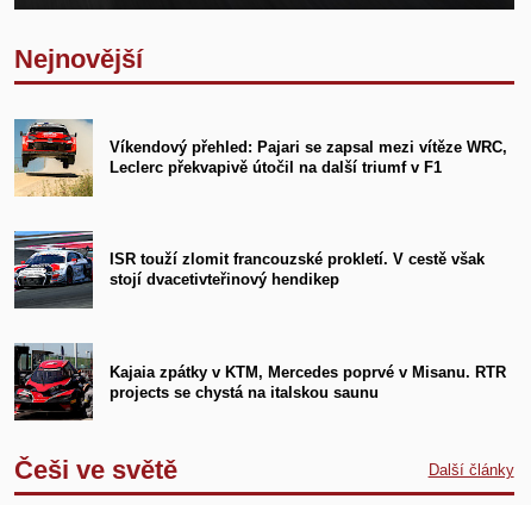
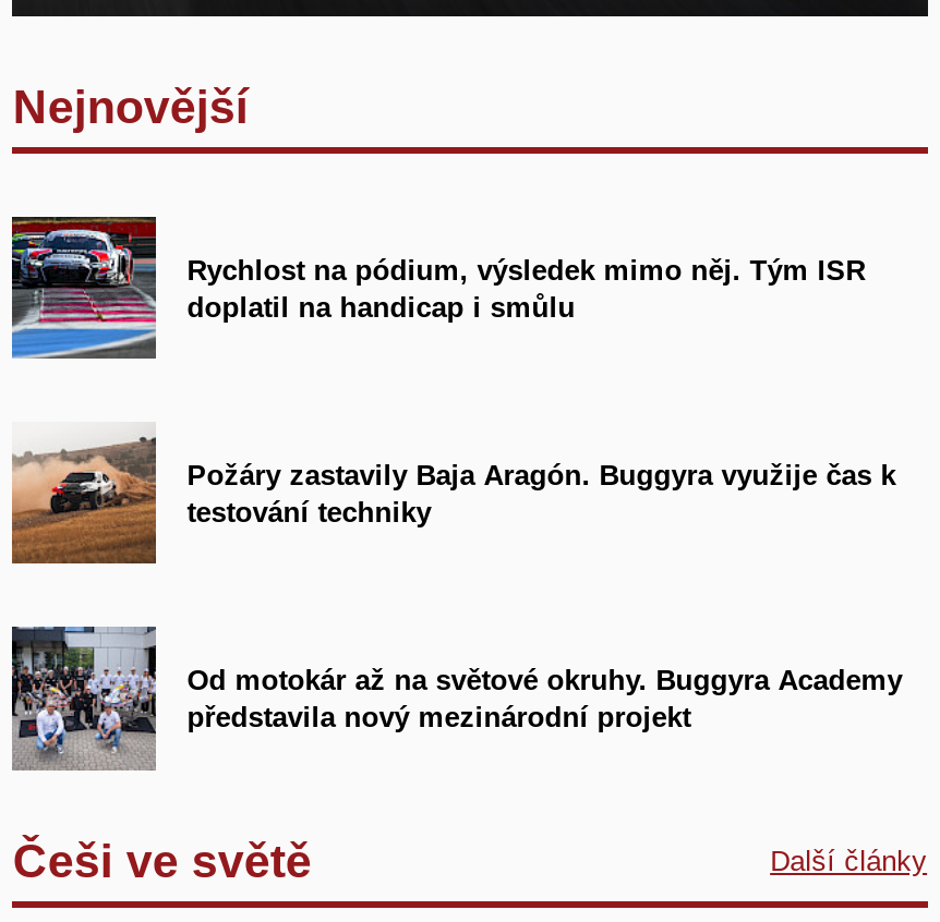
[13,119,507,198] [image] | Víkendový přehled: Pajari se zapsal mezi vítěze WRC, | Leclerc překvapivě útočil na další triumf v F1 -> [10,216,865,360] [image] | Rychlost na pódium, výsledek mimo něj. Tým ISR | doplatil na handicap i smůlu
[13,230,485,310] [image] | ISR touží zlomit francouzské prokletí. V cestě však | stojí dvacetivteřinový hendikep -> [12,423,896,565] [image] | Požáry zastavily Baja Aragón. Buggyra využije čas k | testování techniky
[14,343,506,420] [image] | Kajaia zpátky v KTM, Mercedes poprvé v Misanu. RTR | projects se chystá na italskou saunu -> [10,626,902,767] [image] | Od motokár až na světové okruhy. Buggyra Academy | představila nový mezinárodní projekt

